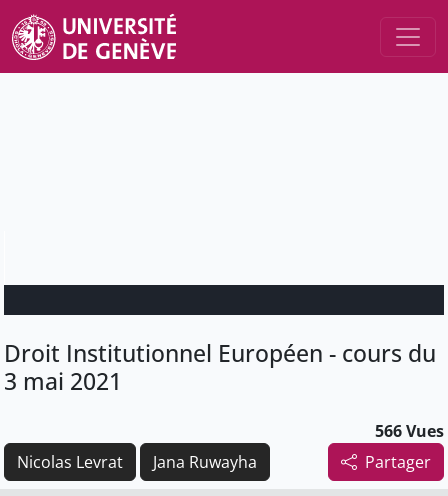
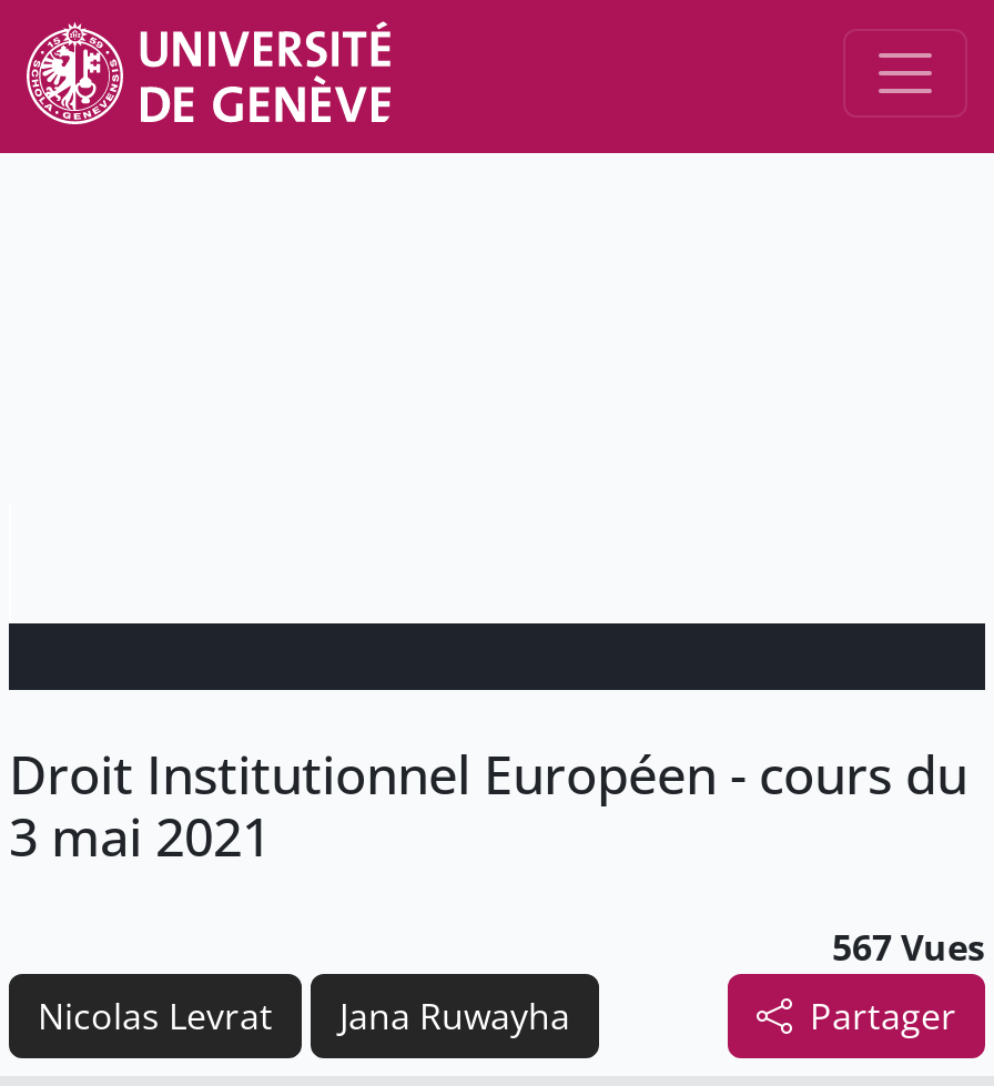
[375,420,444,442] 566 Vues -> [832,923,985,972] 567 Vues

